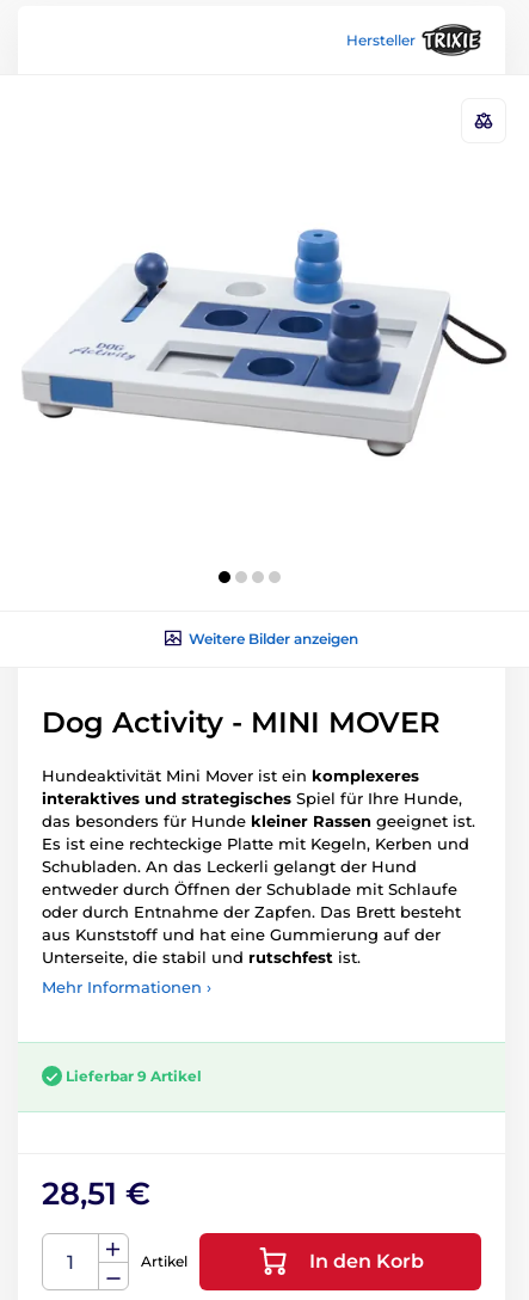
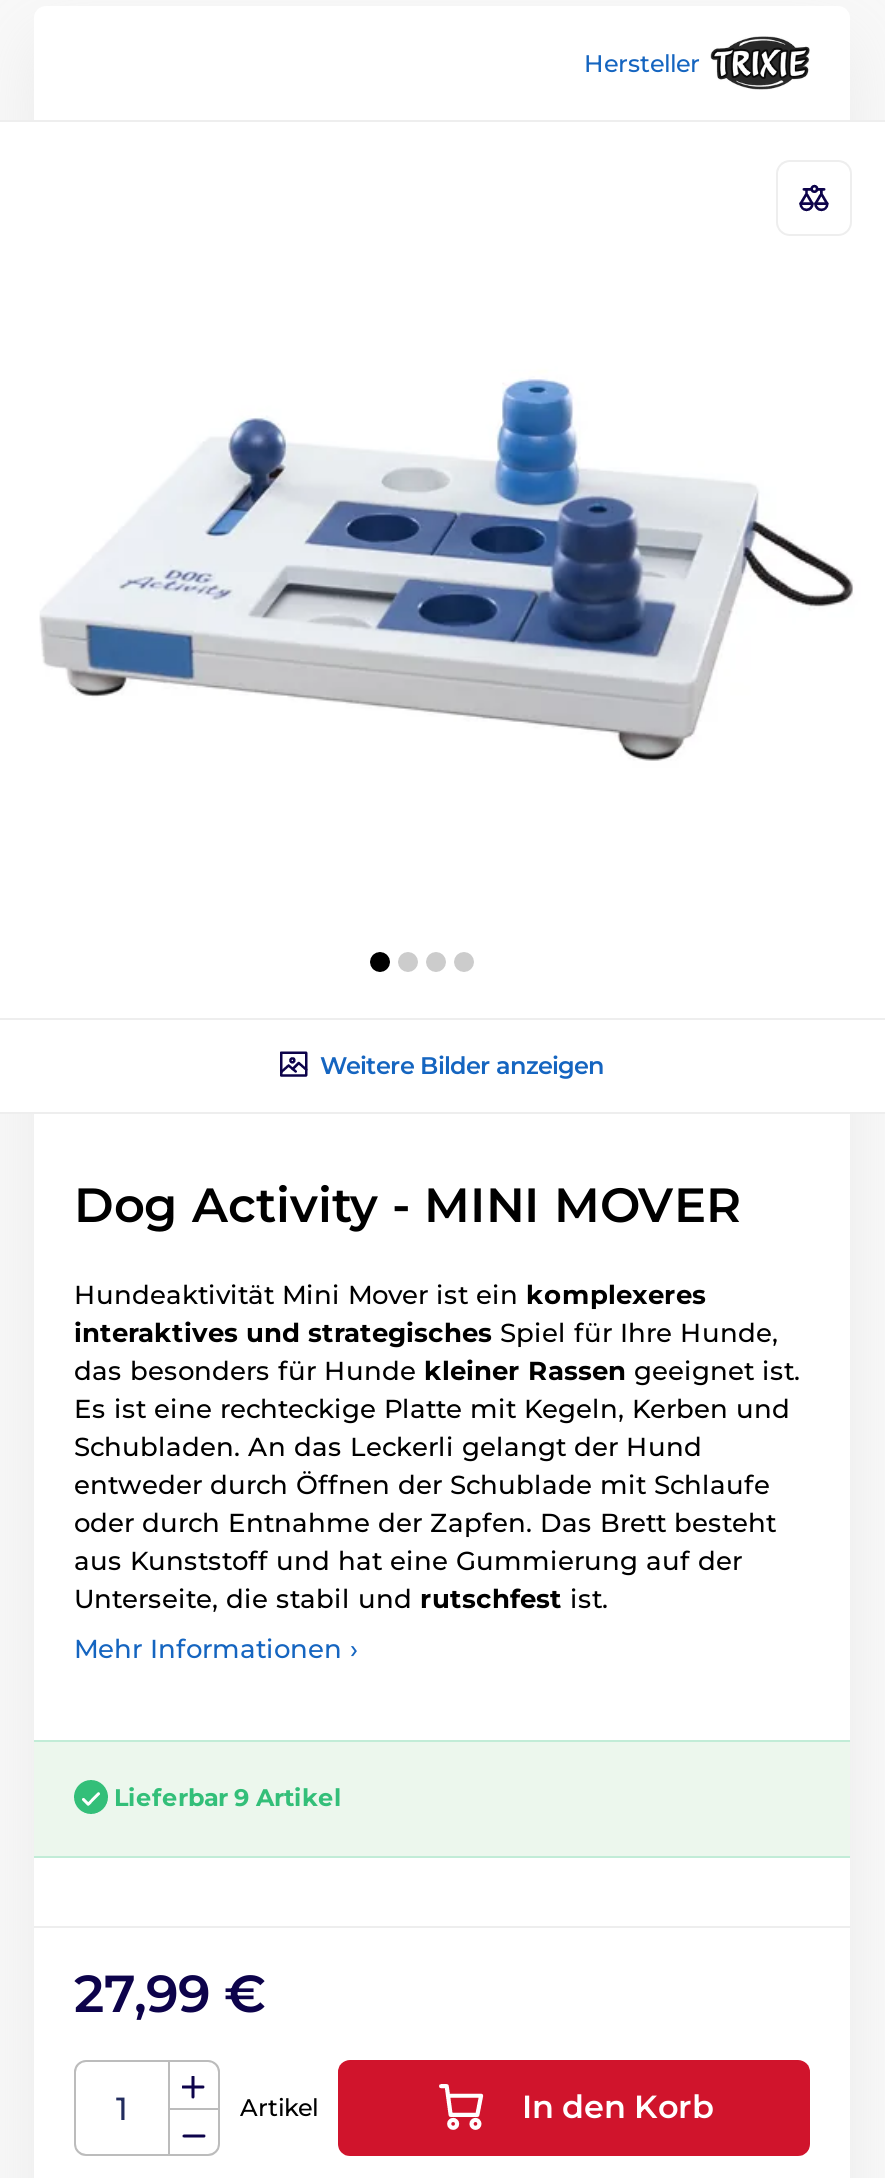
[42,1175,150,1213] 28,51 € -> [74,1962,266,2026] 27,99 €

